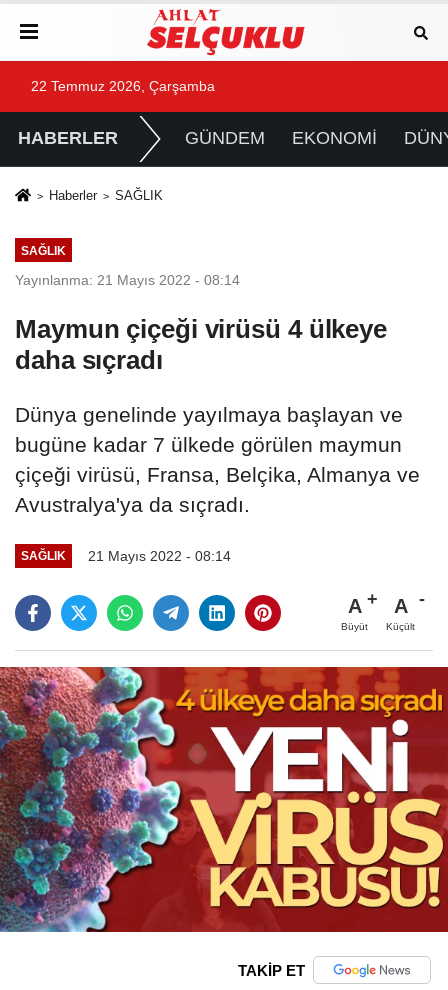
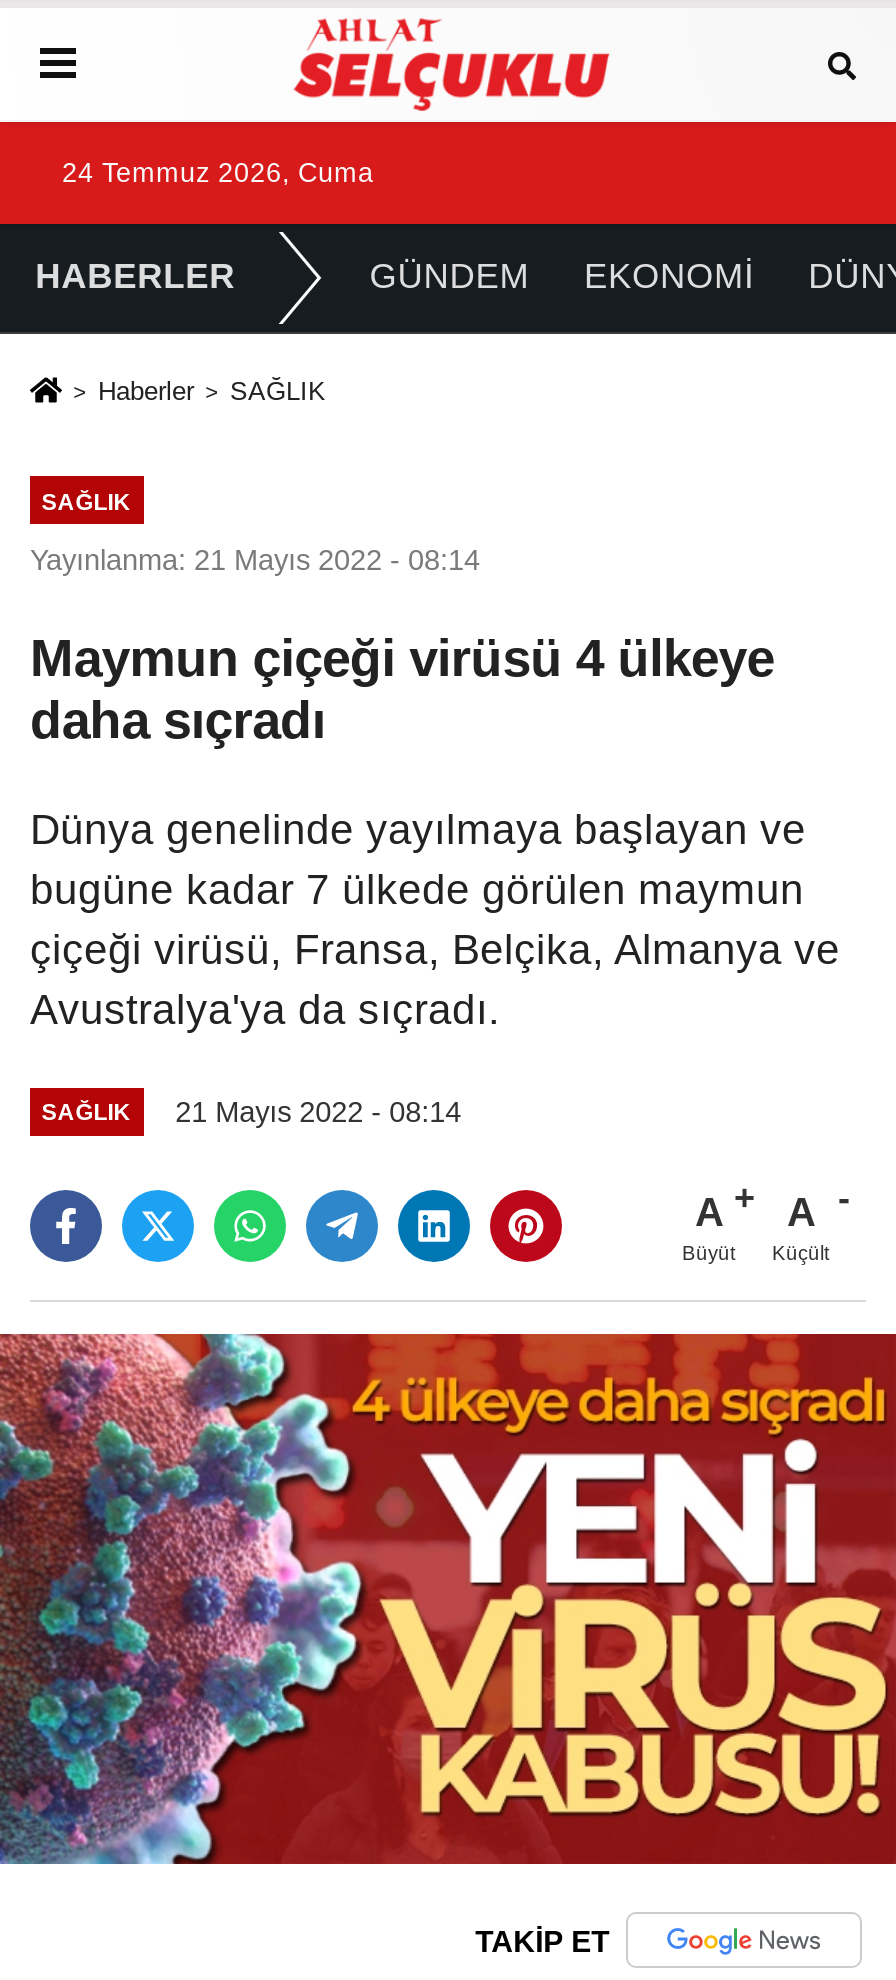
[31,79,215,94] 22 Temmuz 2026, Çarşamba -> [62,158,374,188] 24 Temmuz 2026, Cuma

